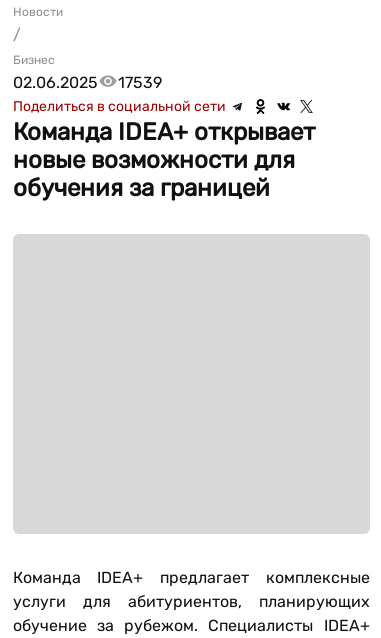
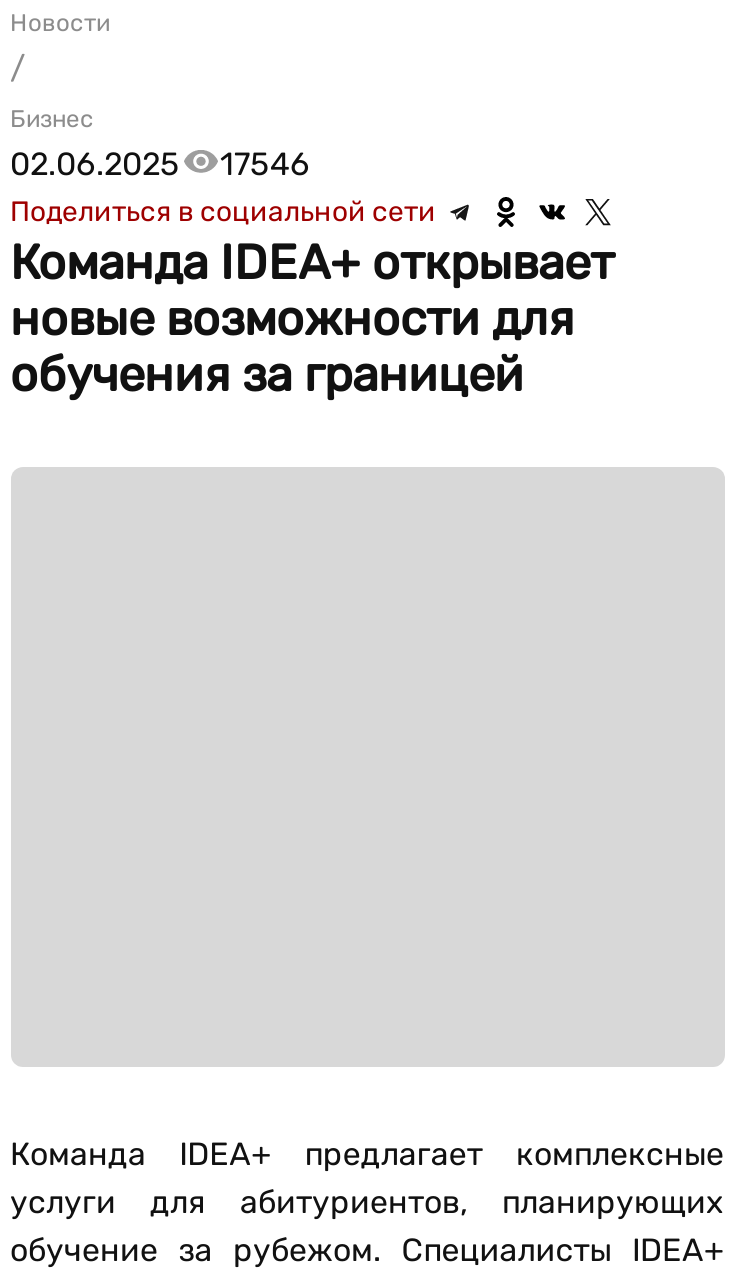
[12,73,161,92] 02.06.2025 17539 -> [10,145,310,183] 02.06.2025 17546

